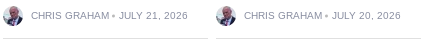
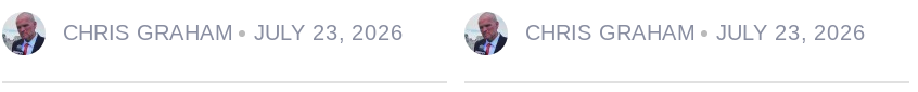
[31,10,188,21] CHRIS GRAHAM JULY 21, 2026 -> [63,21,404,44] CHRIS GRAHAM JULY 23, 2026
[244,10,401,21] CHRIS GRAHAM JULY 20, 2026 -> [525,21,866,44] CHRIS GRAHAM JULY 23, 2026

